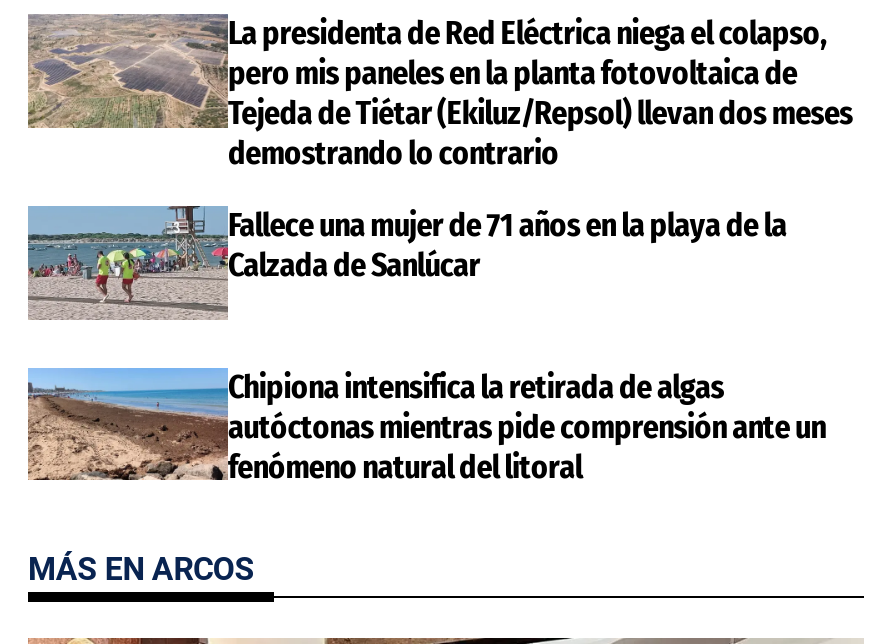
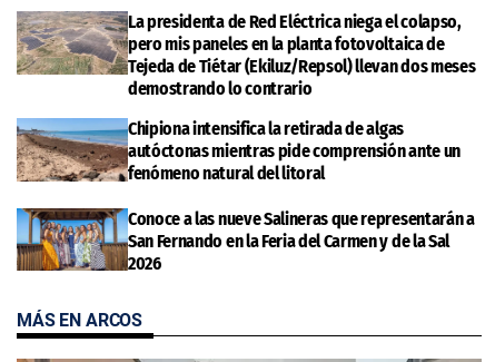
[228,207,787,285] Fallece una mujer de 71 años en la playa de la | Calzada de Sanlúcar -> none
moved [24,367,826,485] -> [14,119,460,184]: [image] | Chipiona intensifica la retirada de algas | autóctonas mientras pide comprensión ante un | fenómeno natural del litoral
none -> [16,207,475,274] [image] | Conoce a las nueve Salineras que representarán a | San Fernando en la Feria del Carmen y de la Sal | 2026

